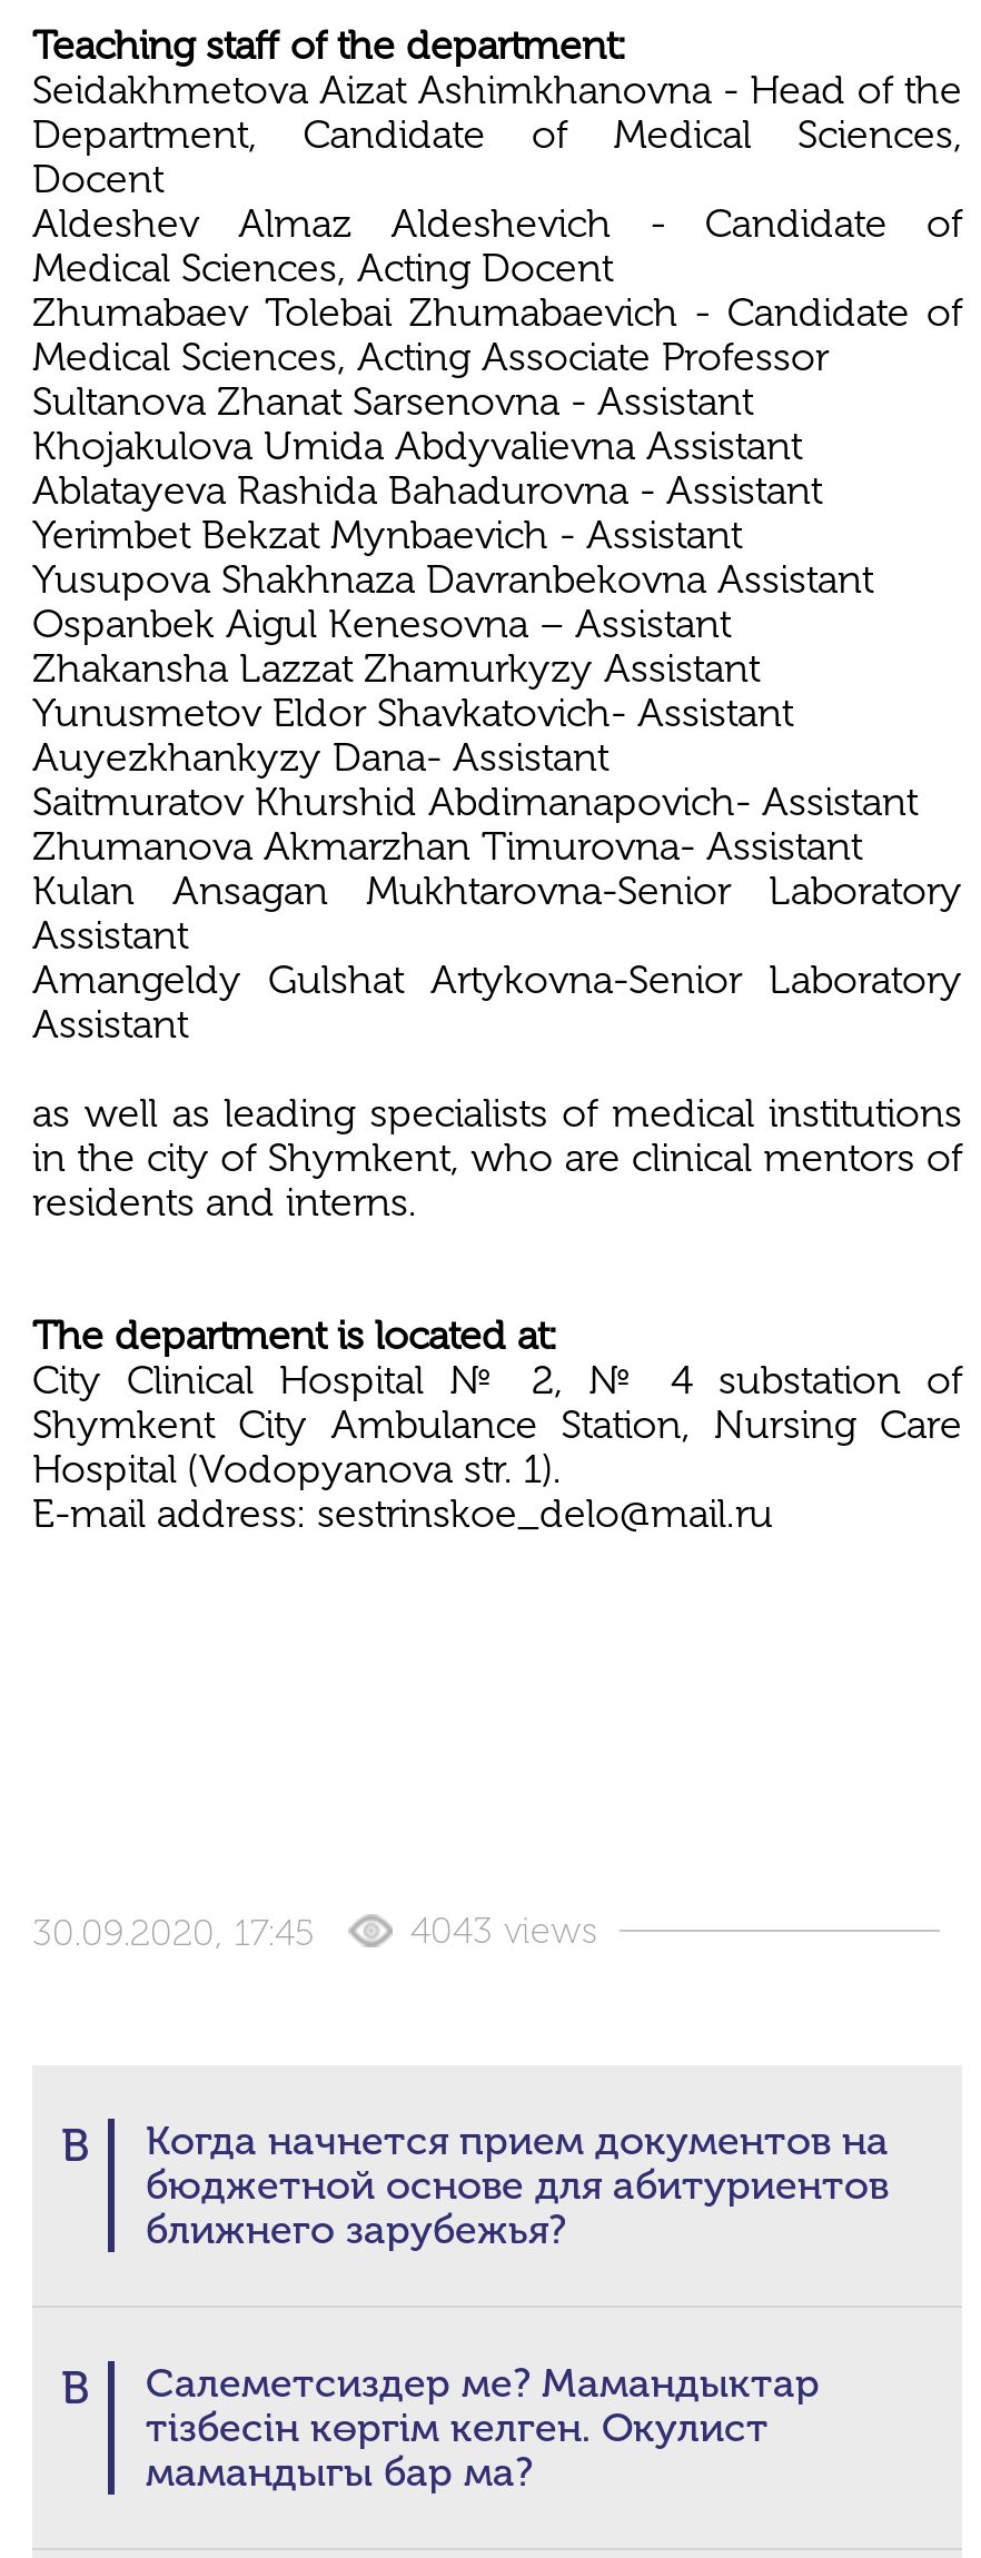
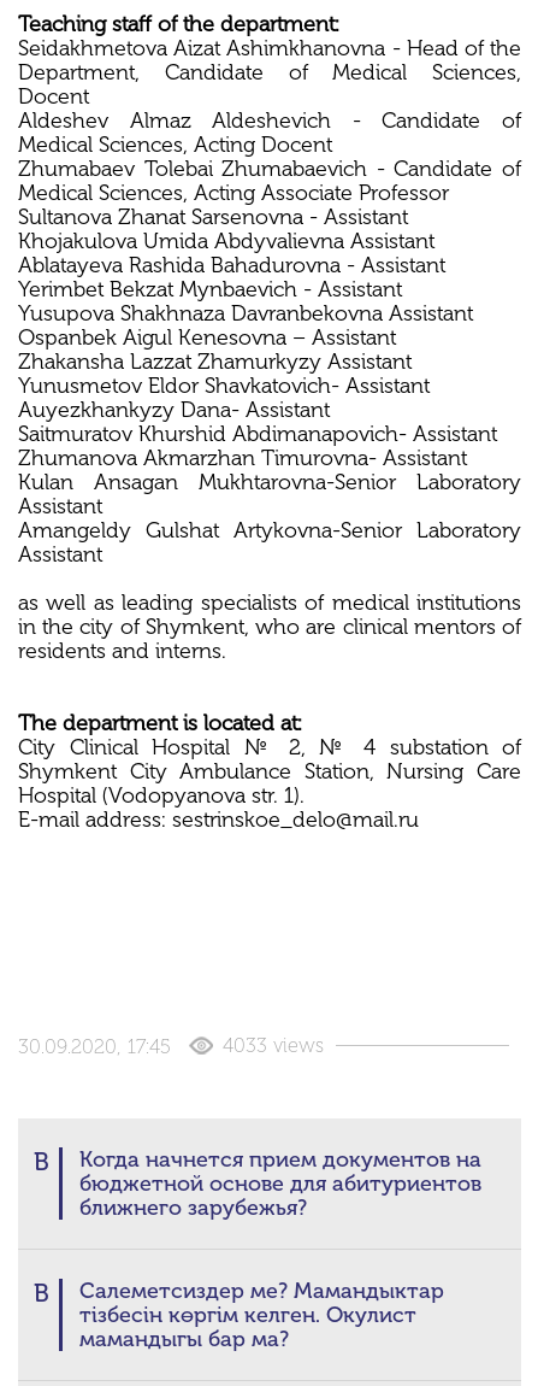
[410,1909,597,1951] 4043 views -> [223,1034,324,1056] 4033 views

